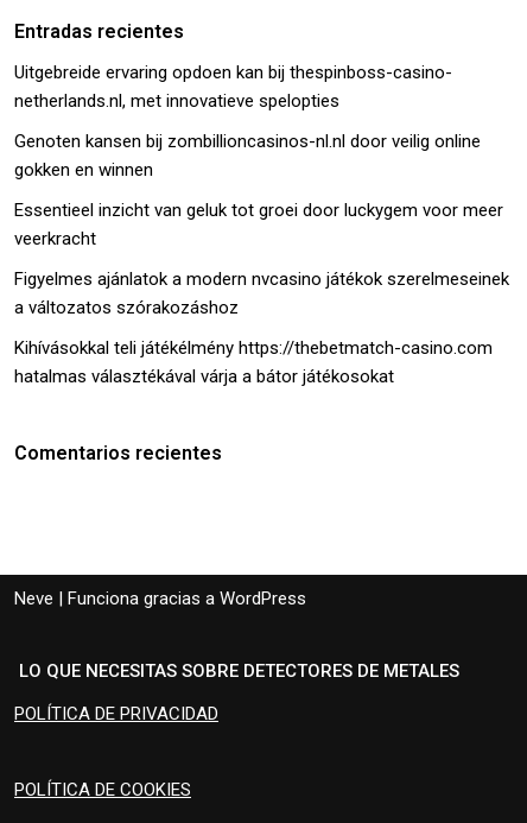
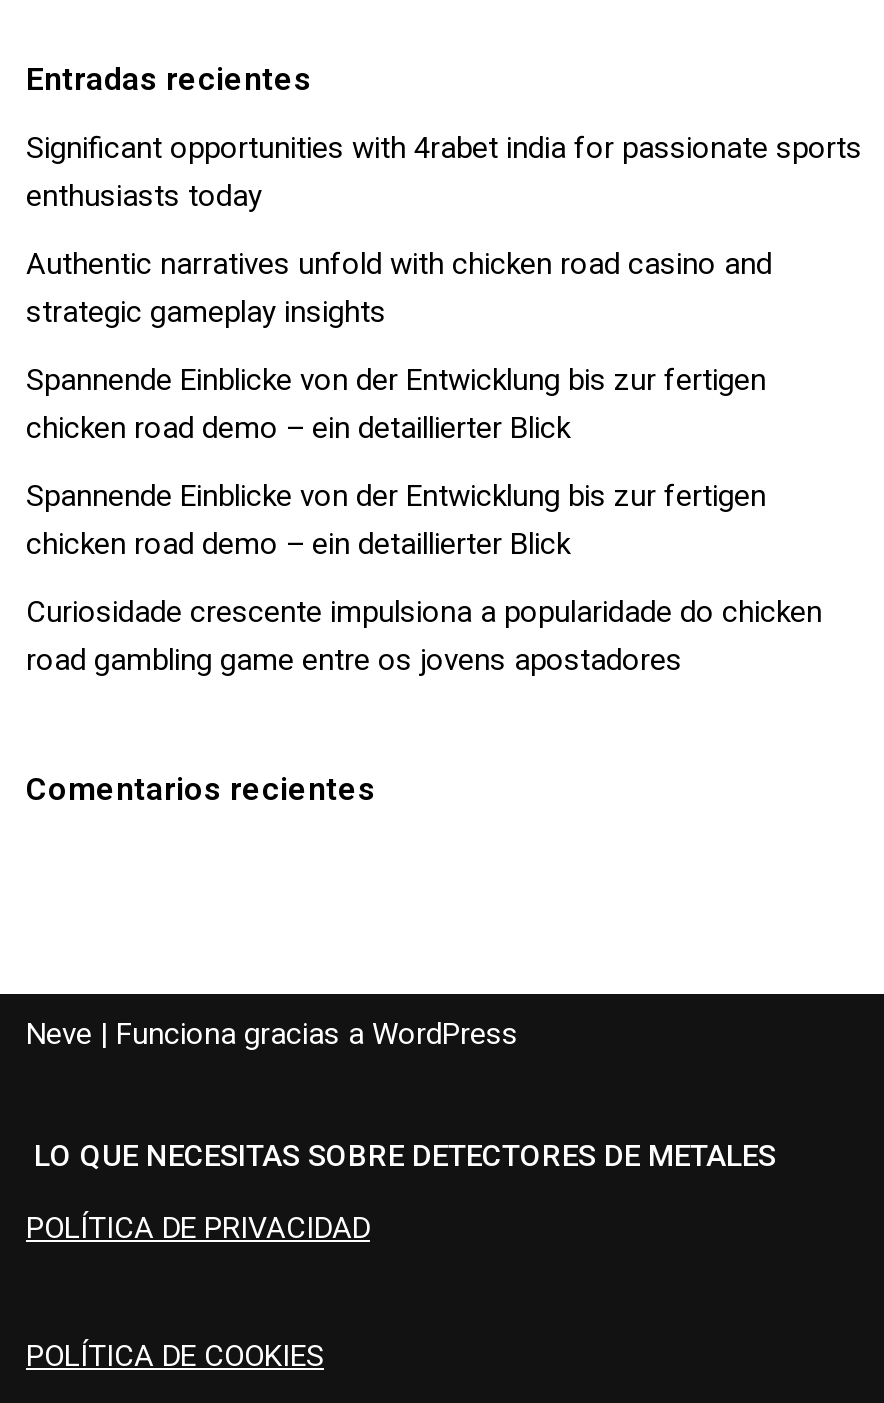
[14,62,452,112] Uitgebreide ervaring opdoen kan bij thespinboss-casino- | netherlands.nl, met innovatieve spelopties -> [26,130,862,214] Significant opportunities with 4rabet india for passionate sports | enthusiasts today
[14,131,481,181] Genoten kansen bij zombillioncasinos-nl.nl door veilig online | gokken en winnen -> [26,246,772,330] Authentic narratives unfold with chicken road casino and | strategic gameplay insights
[14,200,503,250] Essentieel inzicht van geluk tot groei door luckygem voor meer | veerkracht -> [26,362,766,446] Spannende Einblicke von der Entwicklung bis zur fertigen | chicken road demo – ein detaillierter Blick
[14,269,509,318] Figyelmes ajánlatok a modern nvcasino játékok szerelmeseinek | a változatos szórakozáshoz -> [26,478,766,562] Spannende Einblicke von der Entwicklung bis zur fertigen | chicken road demo – ein detaillierter Blick
[14,337,493,387] Kihívásokkal teli játékélmény https://thebetmatch-casino.com | hatalmas választékával várja a bátor játékosokat -> [26,594,822,678] Curiosidade crescente impulsiona a popularidade do chicken | road gambling game entre os jovens apostadores

